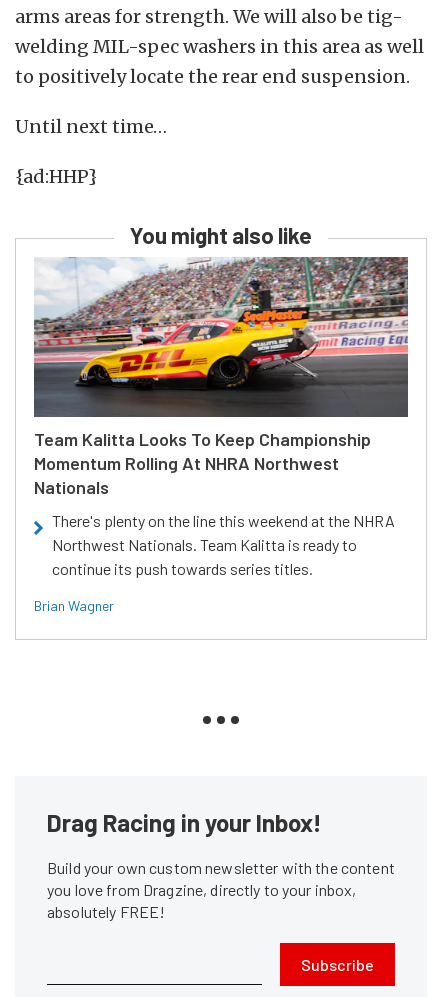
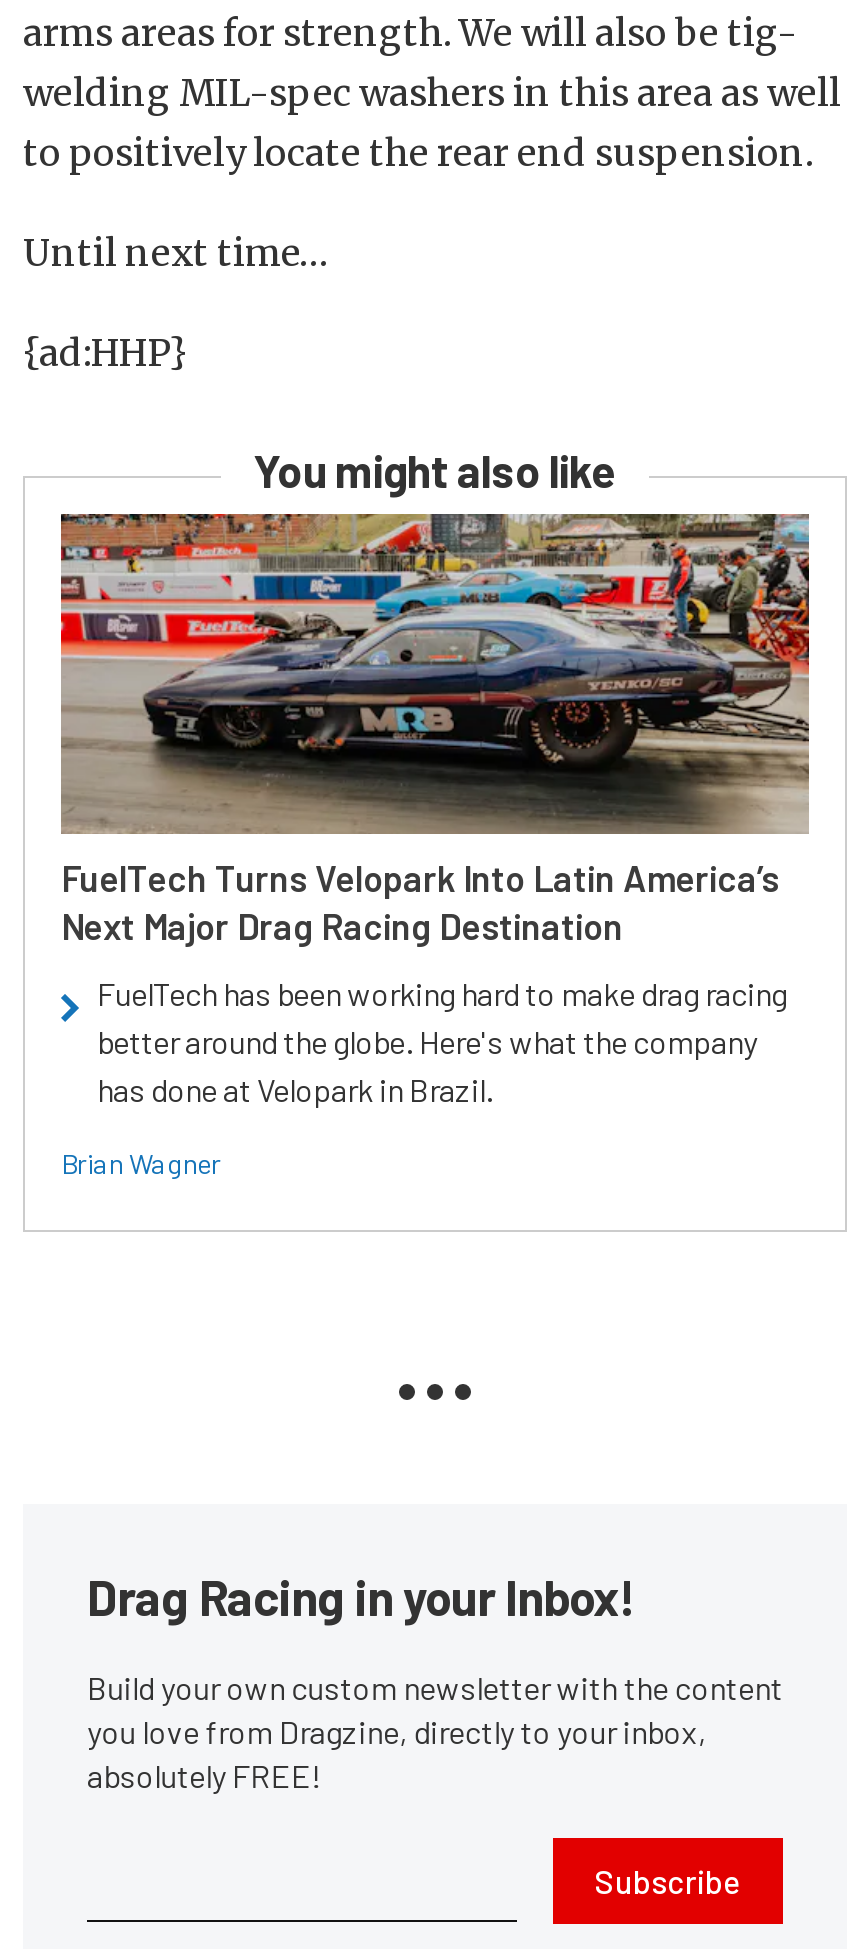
[34,257,408,498] [image] | Team Kalitta Looks To Keep Championship | Momentum Rolling At NHRA Northwest | Nationals -> [59,512,809,948] [image] | FuelTech Turns Velopark Into Latin America’s | Next Major Drag Racing Destination
[52,511,395,578] There's plenty on the line this weekend at the NHRA | Northwest Nationals. Team Kalitta is ready to | continue its push towards series titles. -> [97,974,787,1108] FuelTech has been working hard to make drag racing | better around the globe. Here's what the company | has done at Velopark in Brazil.

